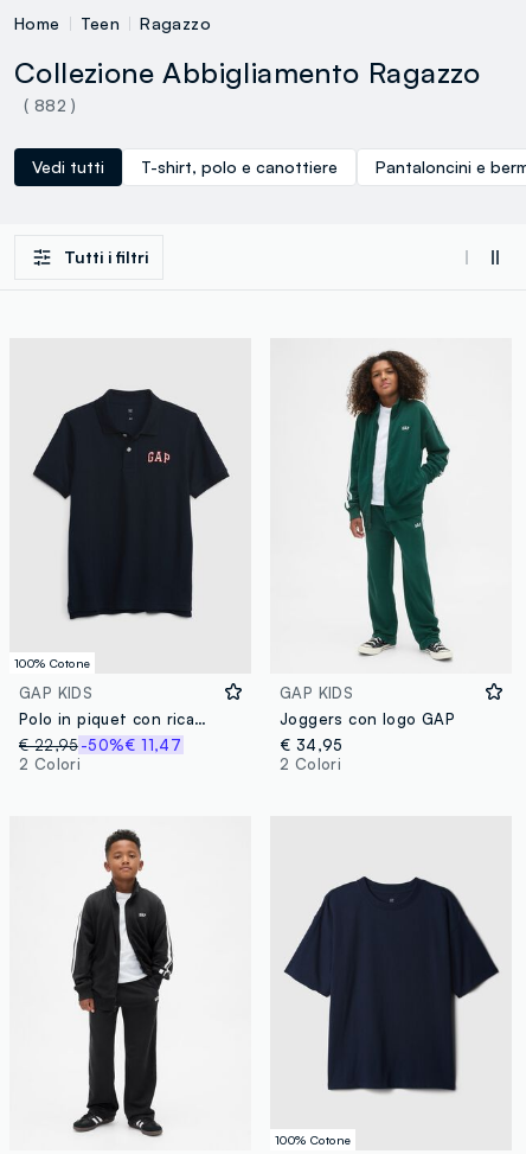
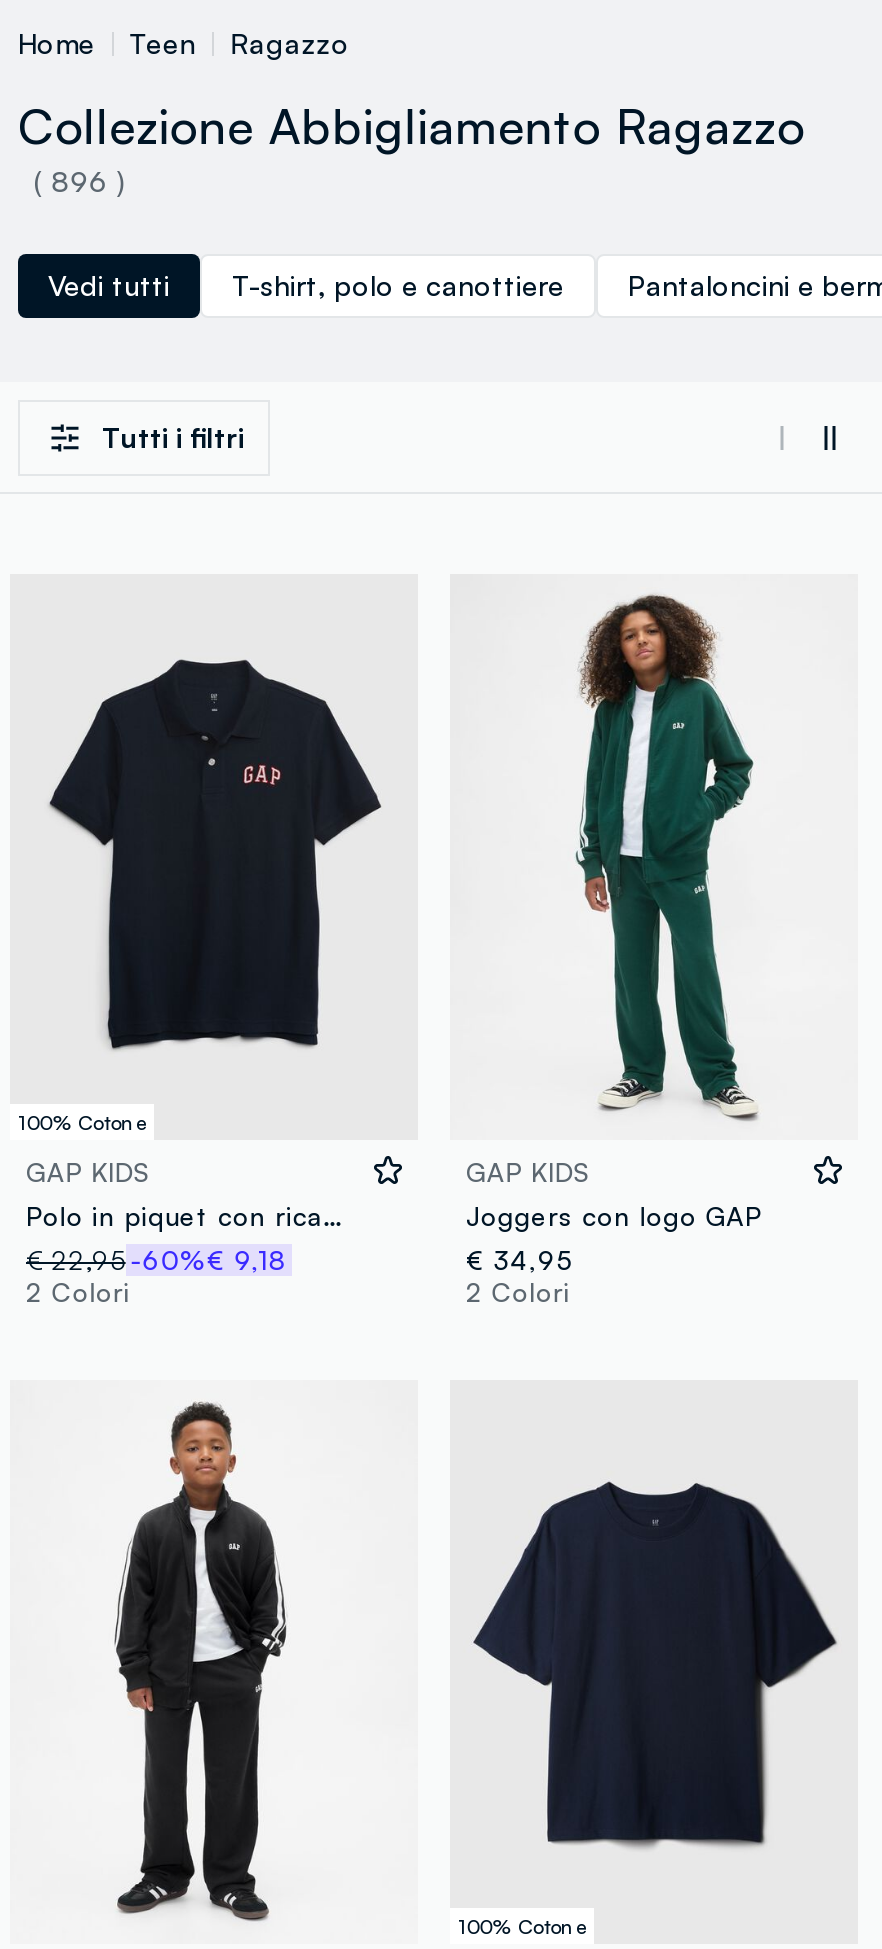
[24,95,77,115] ( 882 ) -> [34,164,126,198] ( 896 )
[19,735,181,754] € 22,95 -50%€ 11,47 -> [26,1243,288,1275] € 22,95 -60%€ 9,18

